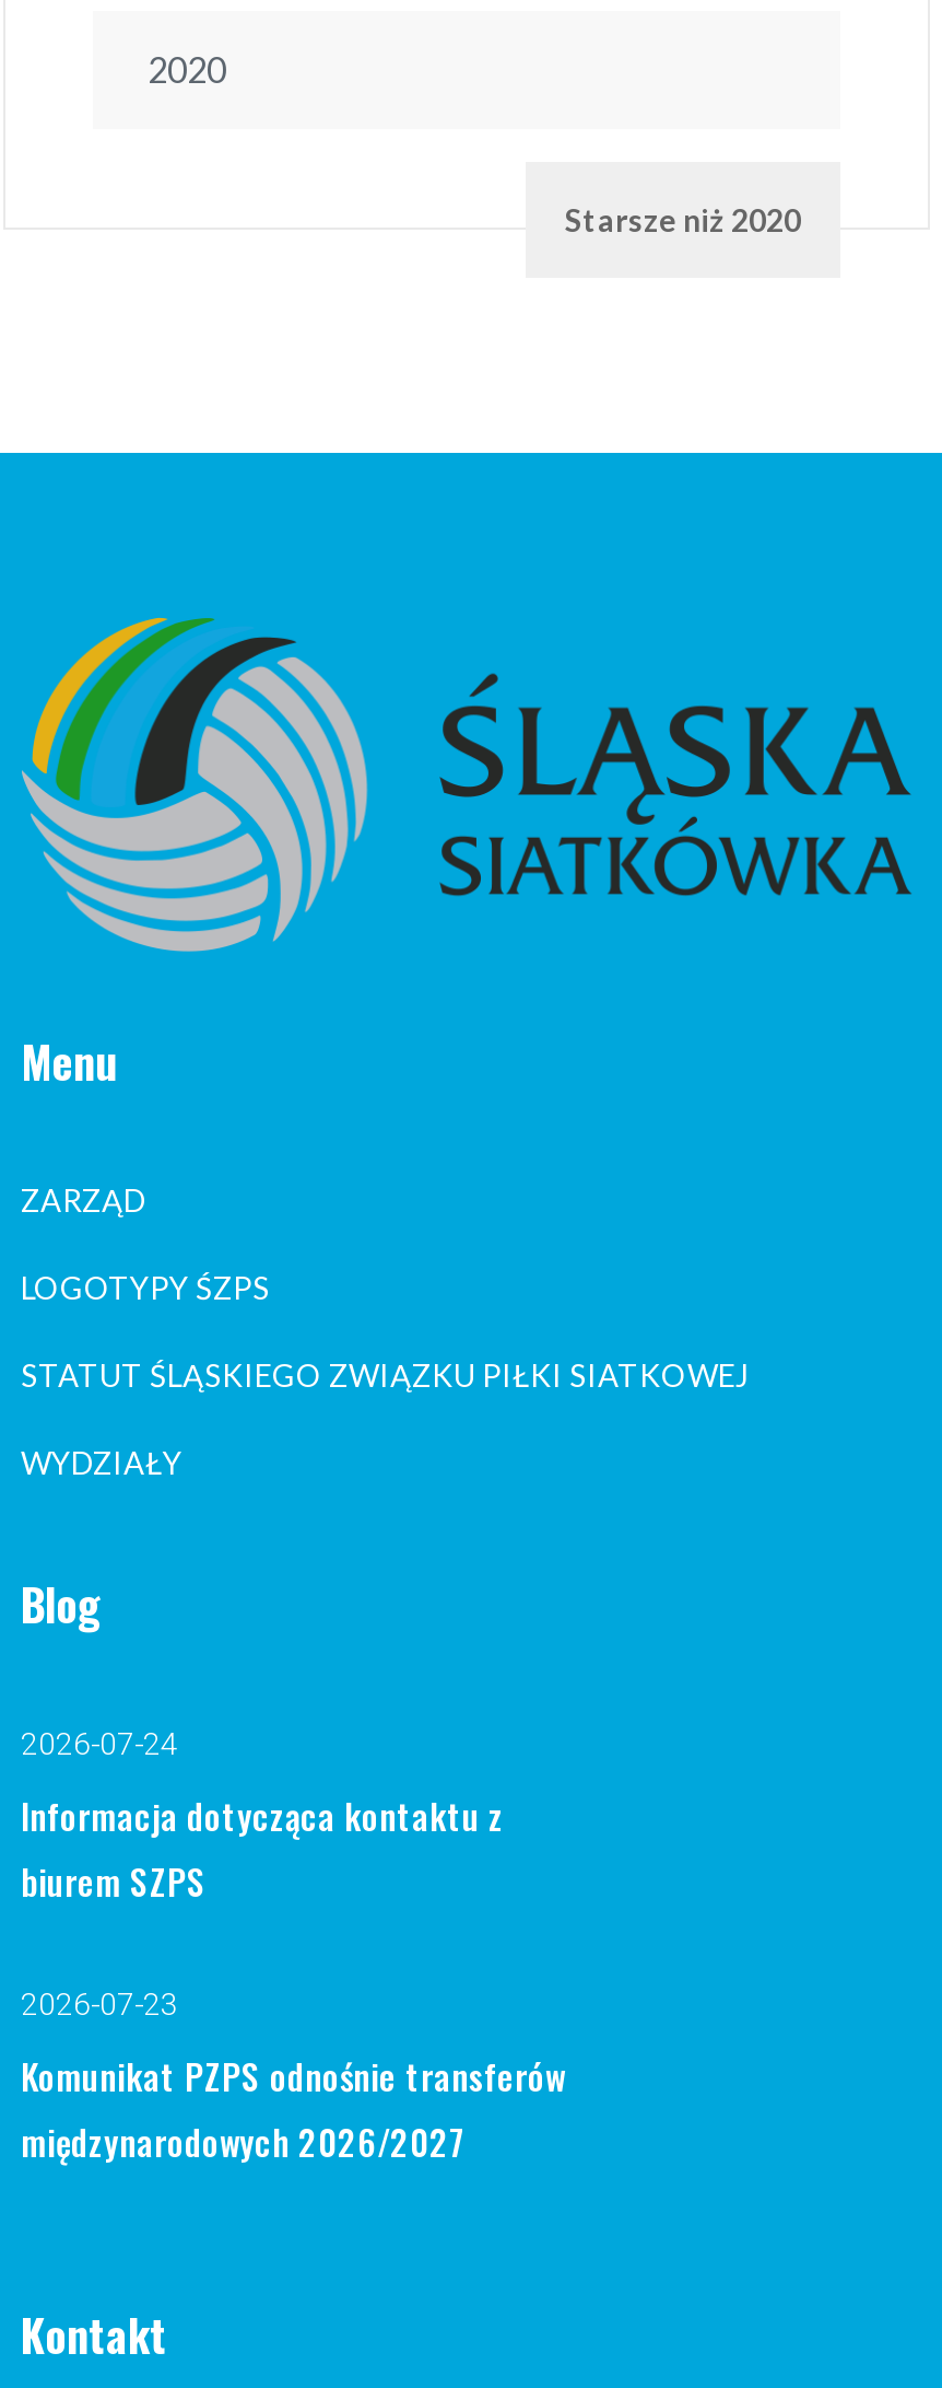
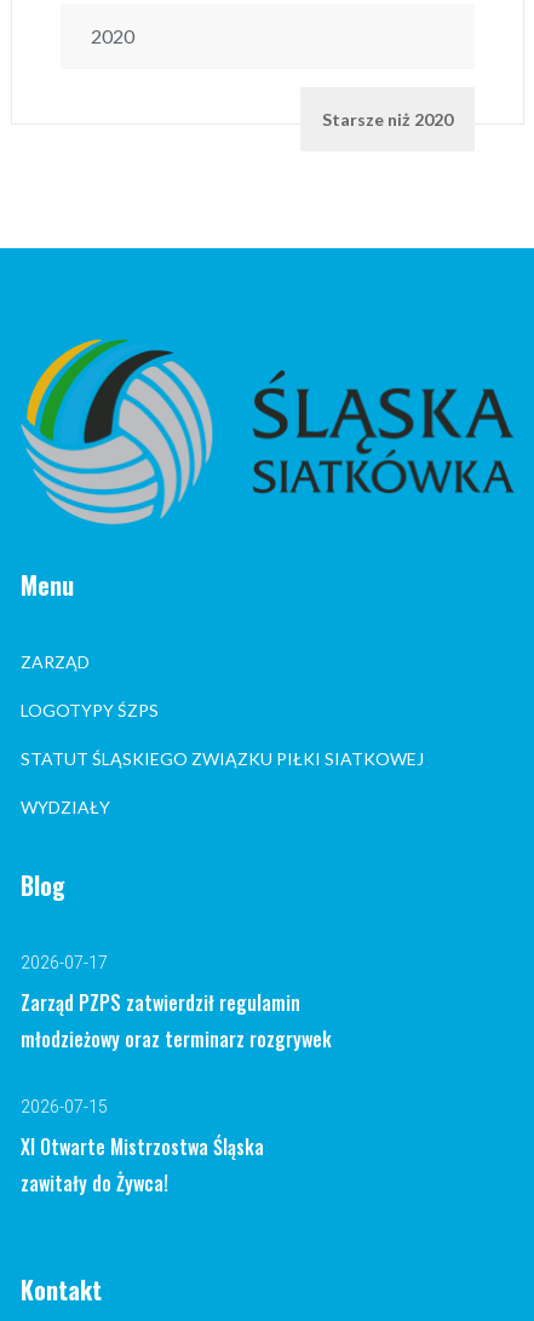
[21,1726,178,1761] 2026-07-24 -> [21,953,108,972] 2026-07-17
[21,1789,504,1908] Informacja dotycząca kontaktu z | biurem SZPS -> [21,988,332,1053] Zarząd PZPS zatwierdził regulamin | młodzieżowy oraz terminarz rozgrywek
[21,1986,178,2021] 2026-07-23 -> [21,1097,108,1116] 2026-07-15
[21,2050,565,2168] Komunikat PZPS odnośnie transferów | międzynarodowych 2026/2027 -> [21,1132,264,1197] XI Otwarte Mistrzostwa Śląska | zawitały do Żywca!

